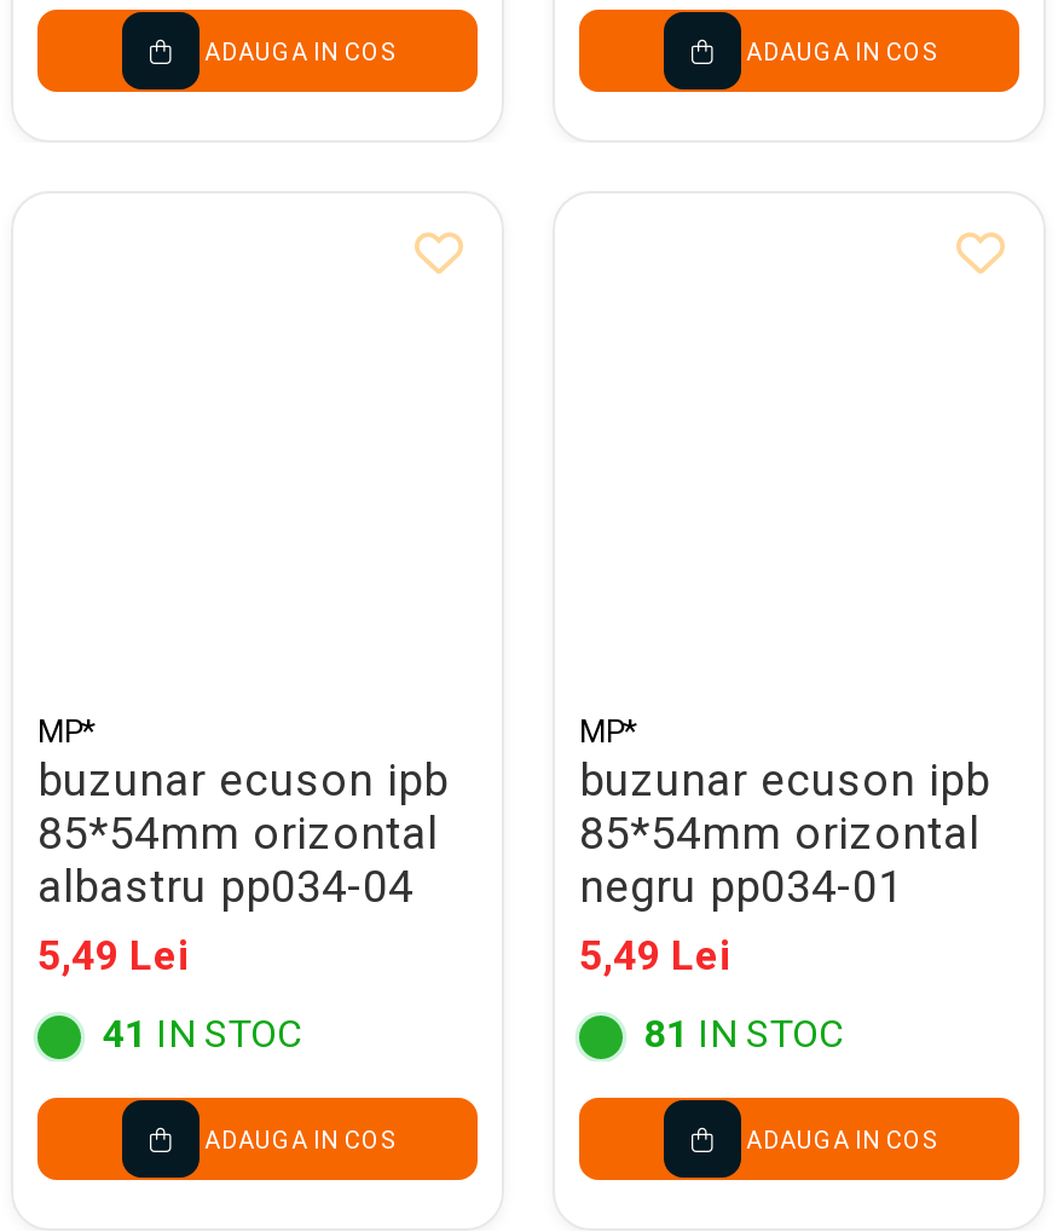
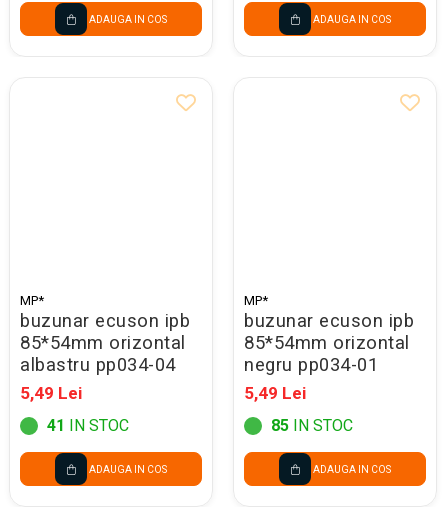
[644,1011,843,1057] 81 IN STOC -> [271,416,353,435] 85 IN STOC

